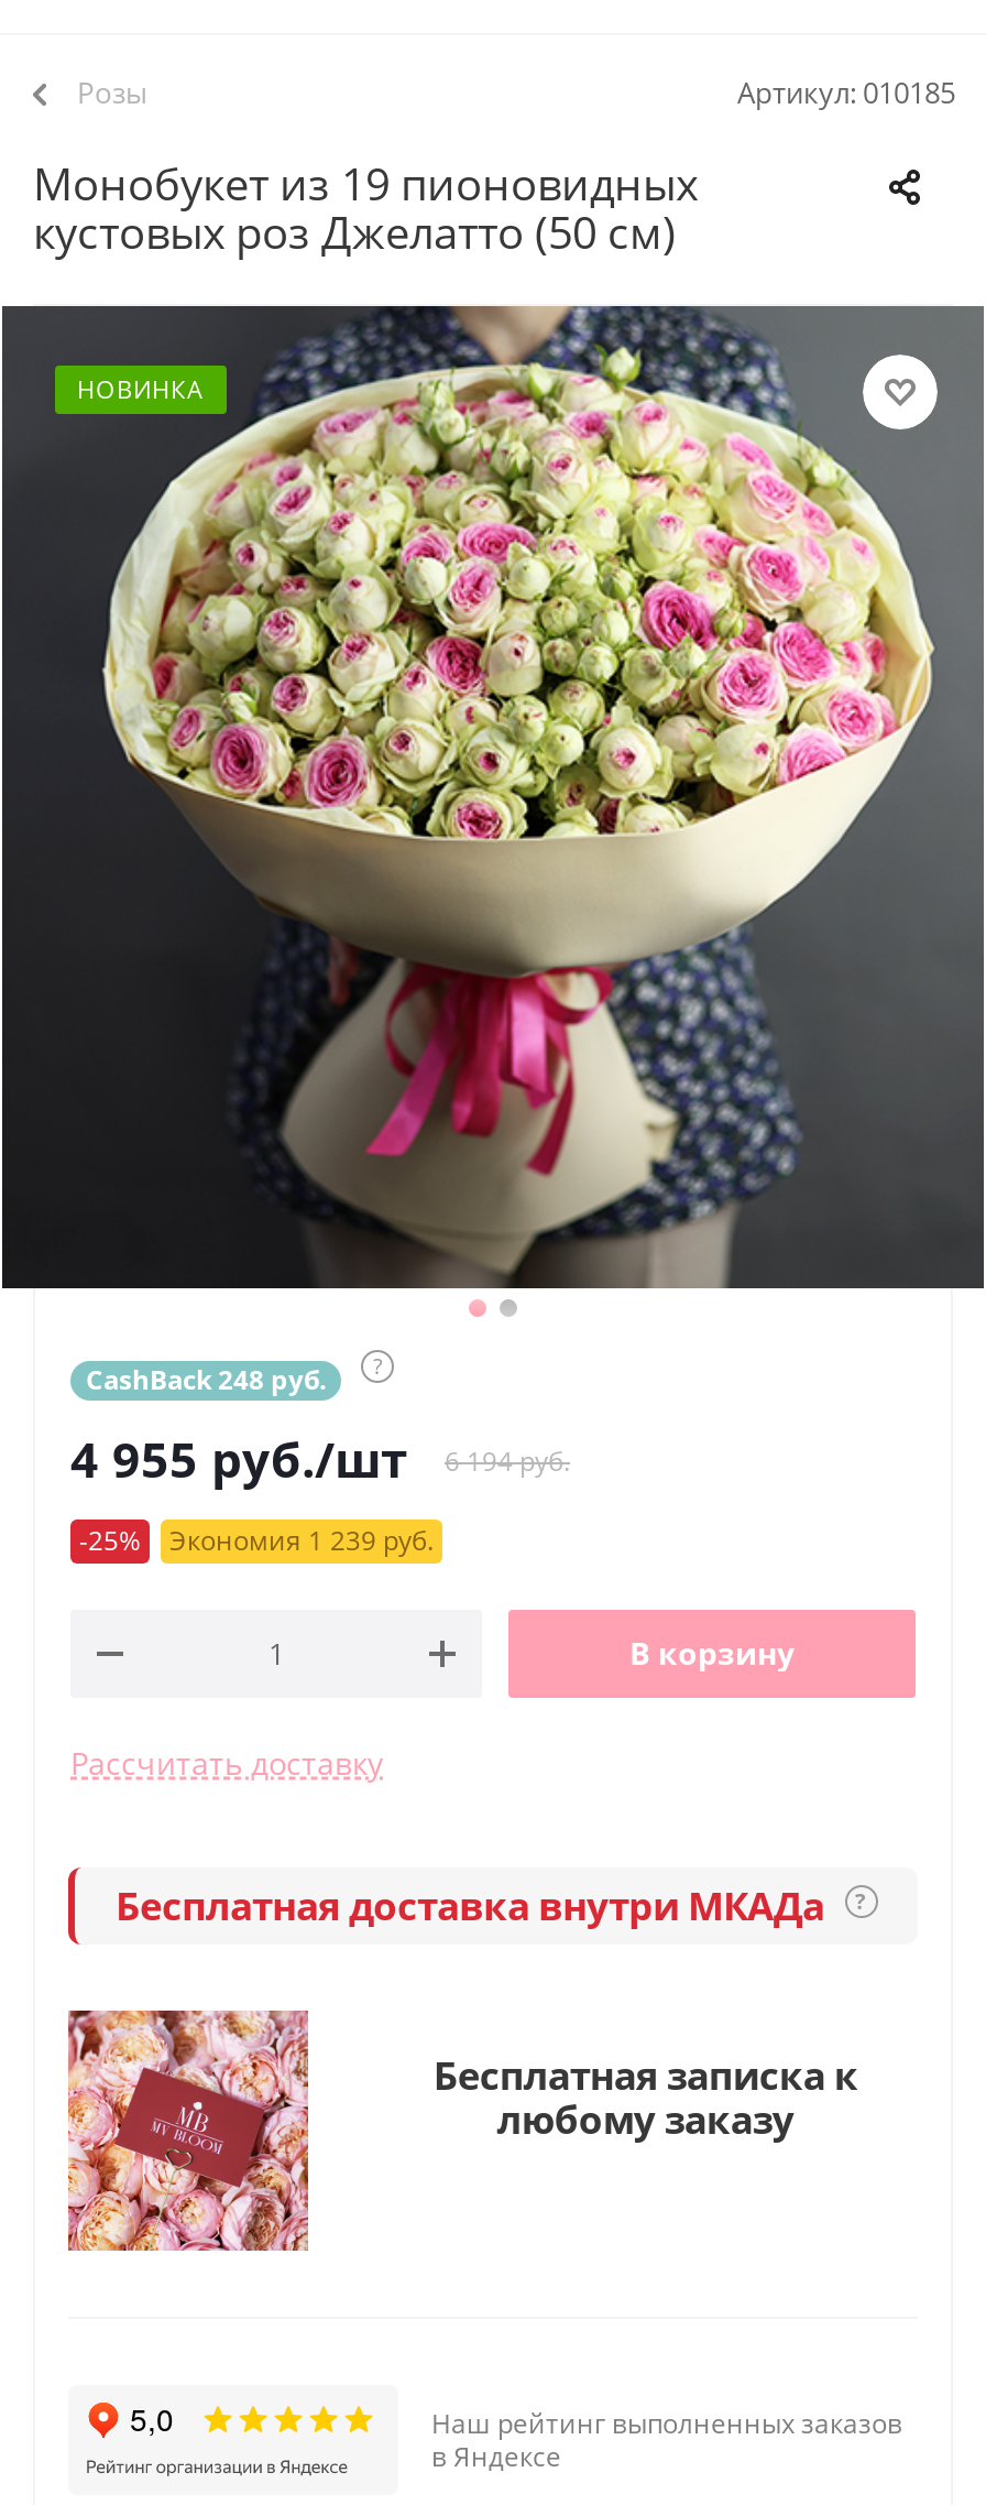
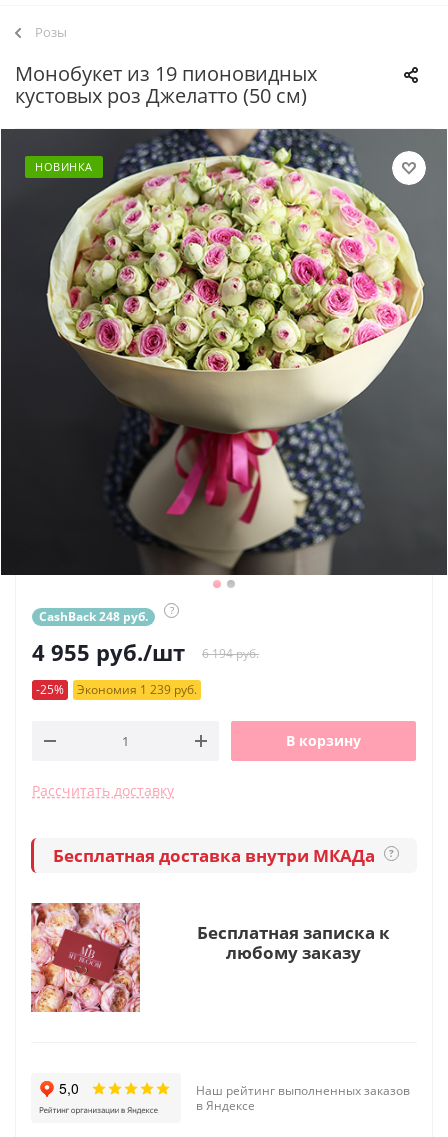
[737,73,955,112] Артикул: 010185 -> none

